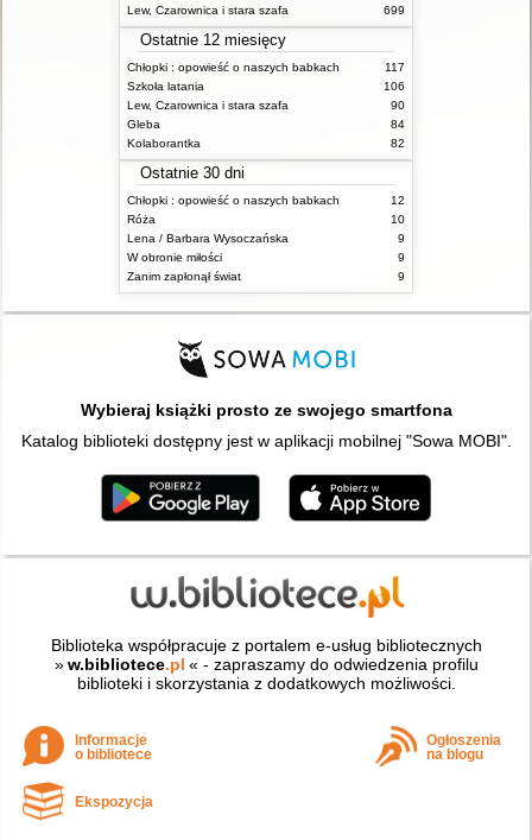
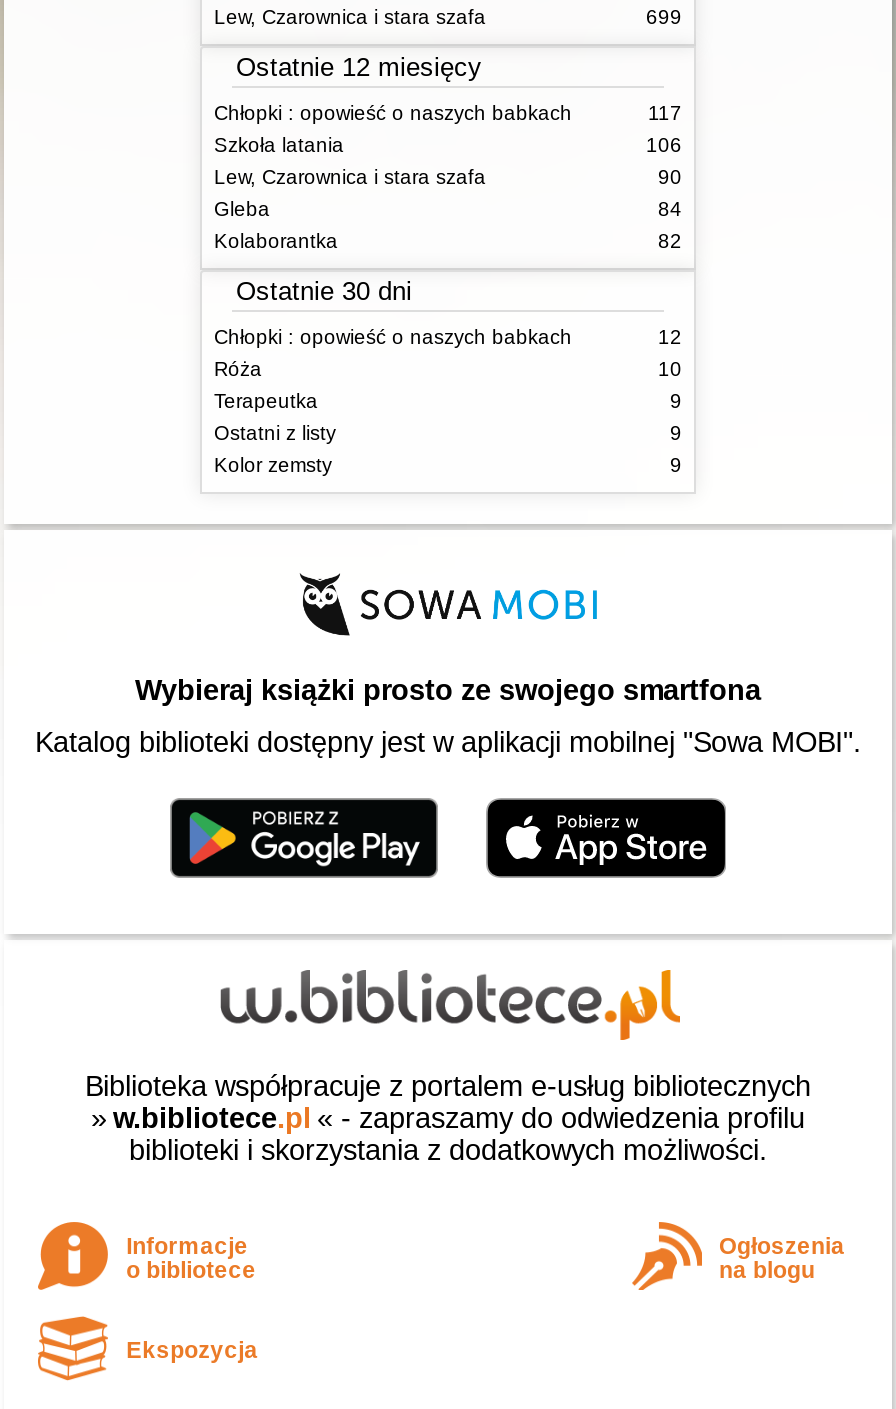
[127,232,289,245] Lena / Barbara Wysoczańska -> [214,390,318,412] Terapeutka
[127,251,222,264] W obronie miłości -> [214,422,336,444] Ostatni z listy
[127,270,241,283] Zanim zapłonął świat -> [214,454,332,476] Kolor zemsty

